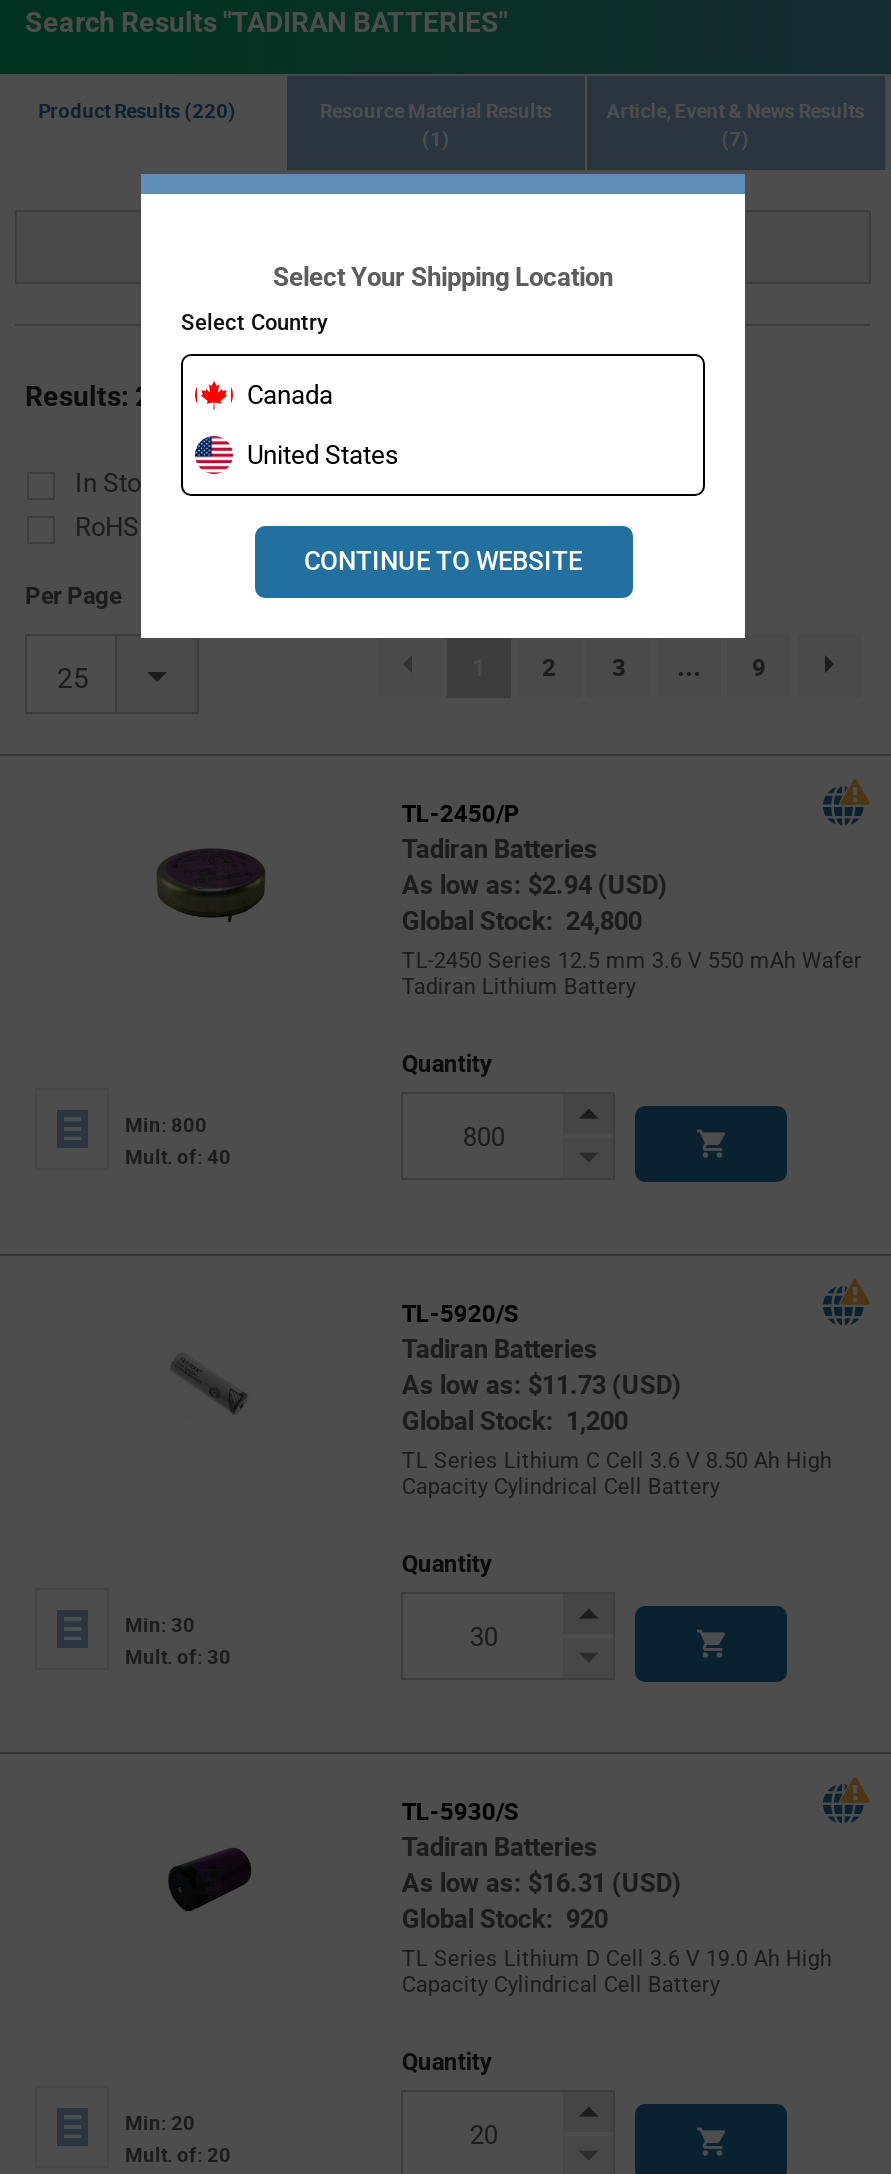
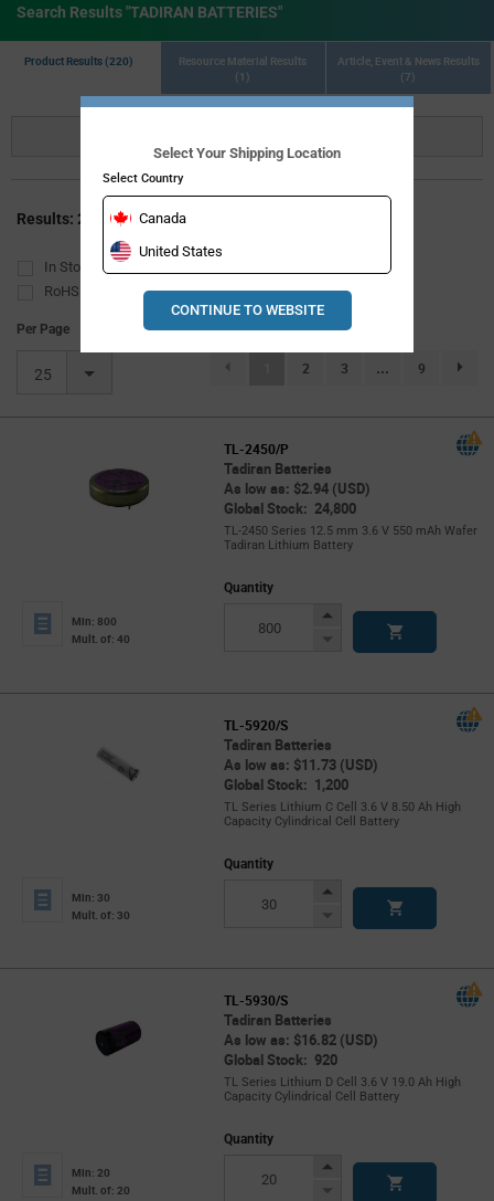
[402,1864,682,1900] As low as: $16.31 (USD) -> [224,1030,379,1050] As low as: $16.82 (USD)

